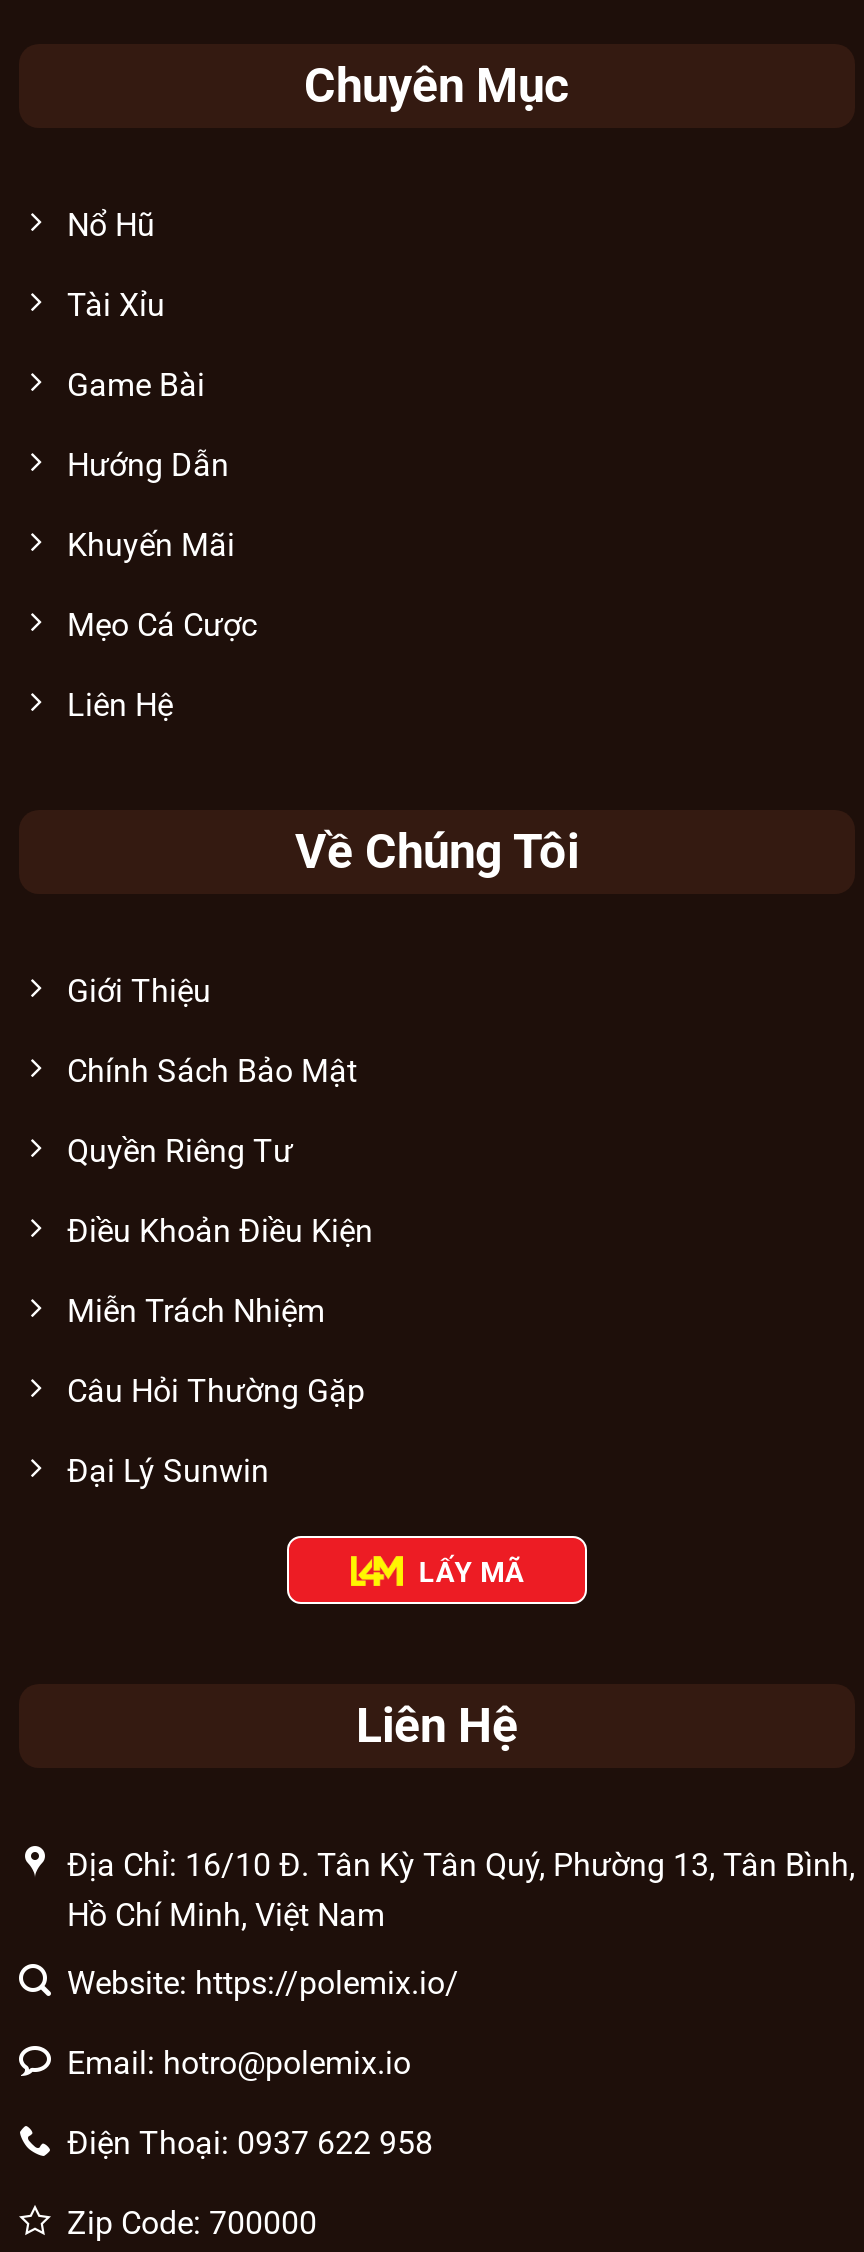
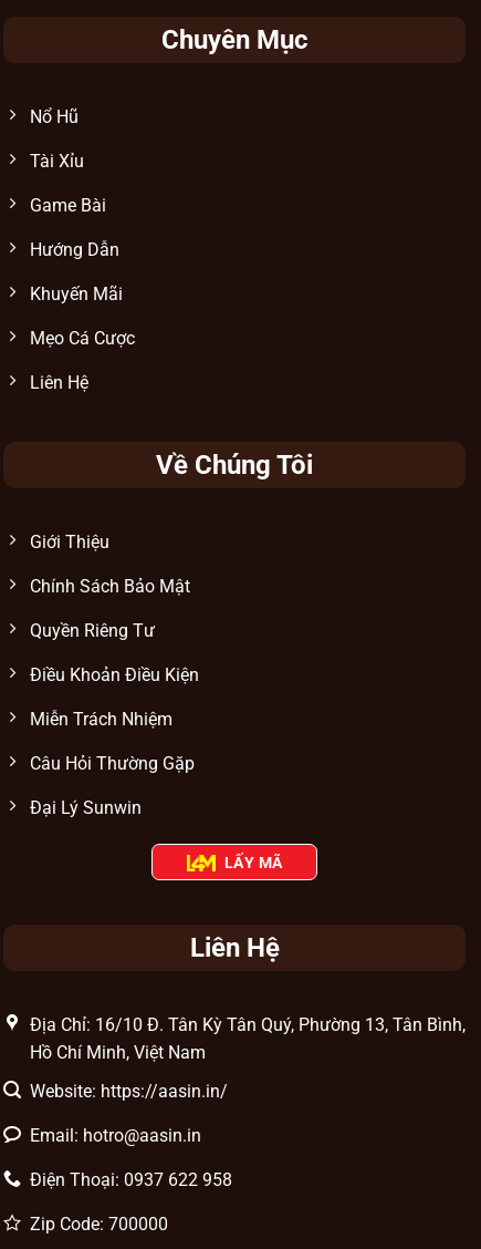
[67,1964,459,2002] Website: https://polemix.io/ -> [30,1080,228,1101] Website: https://aasin.in/
[67,2044,411,2082] Email: hotro@polemix.io -> [30,1125,201,1146] Email: hotro@aasin.in

